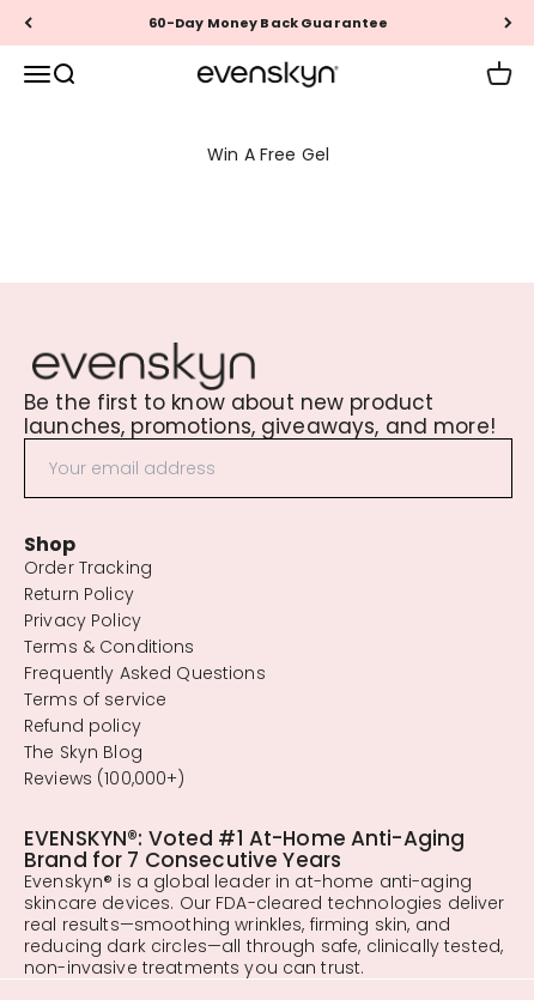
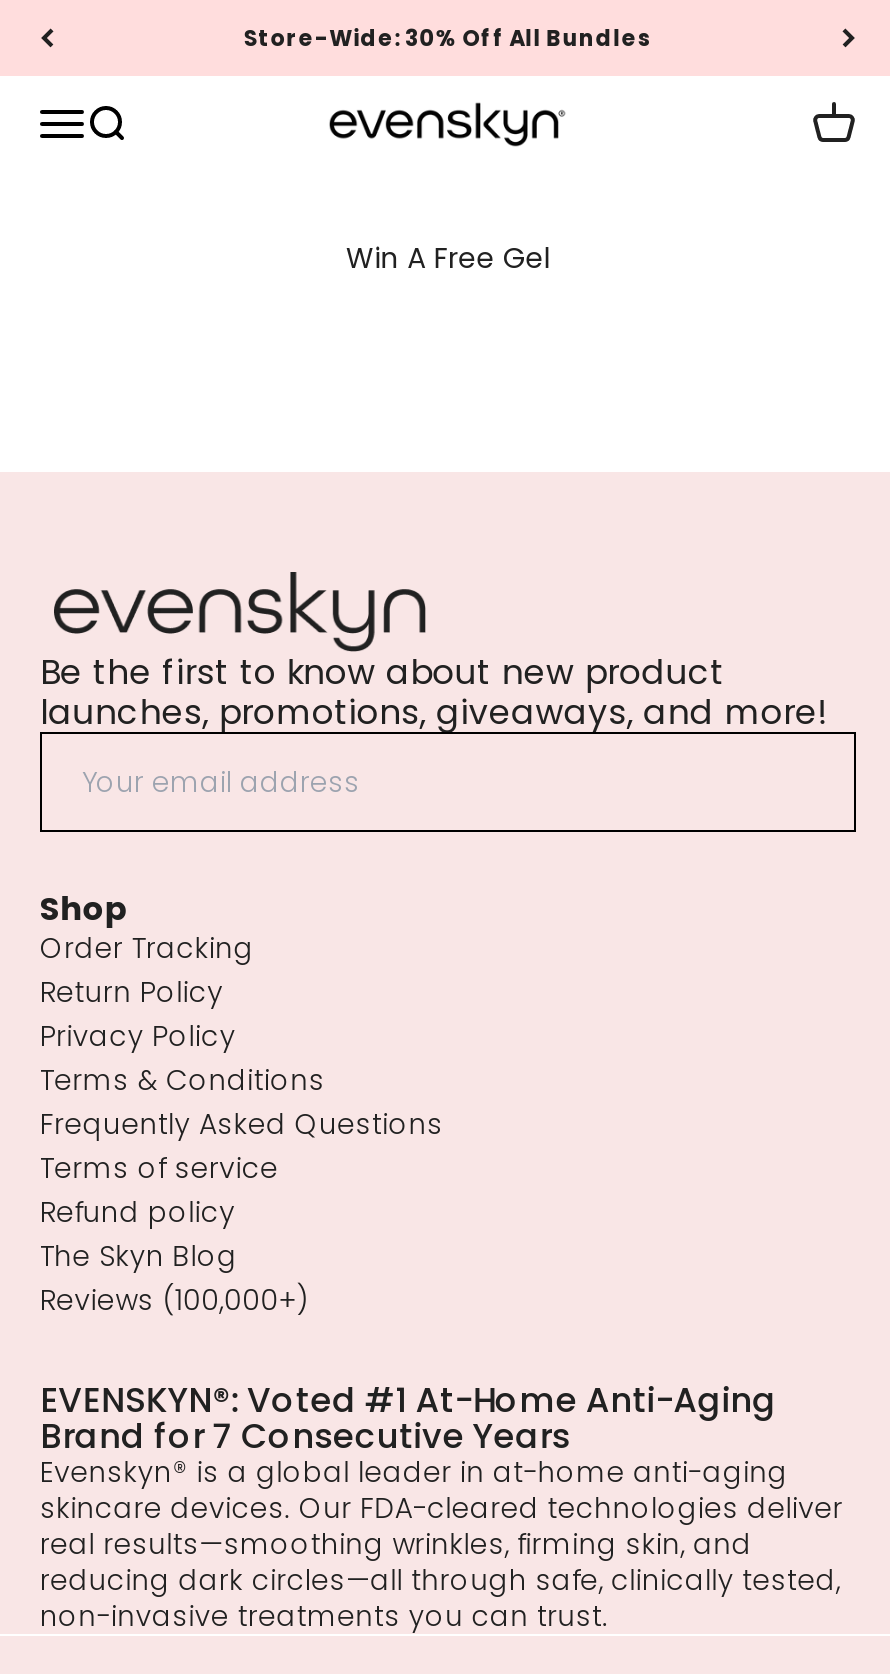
[148,13,388,32] 60-Day Money Back Guarantee -> [244,22,652,54] Store-Wide: 30% Off All Bundles

